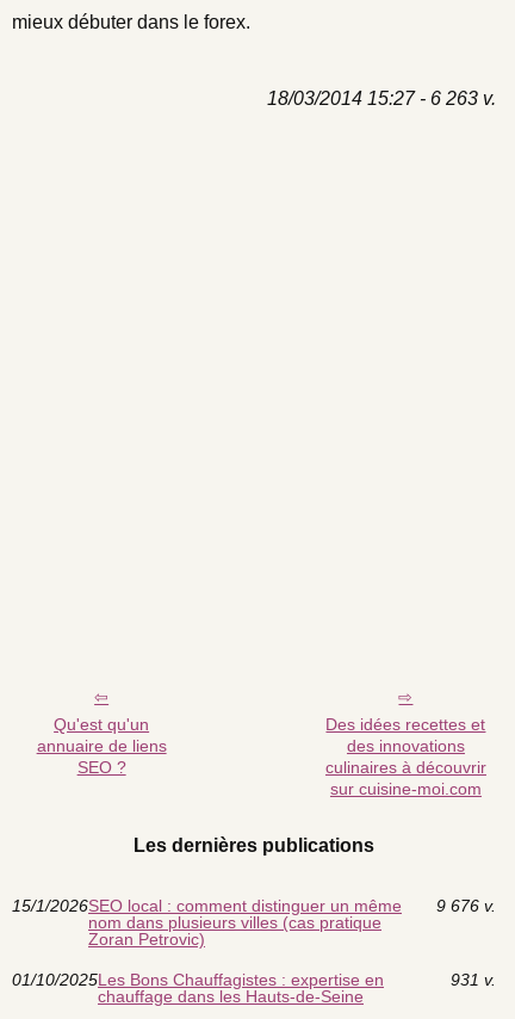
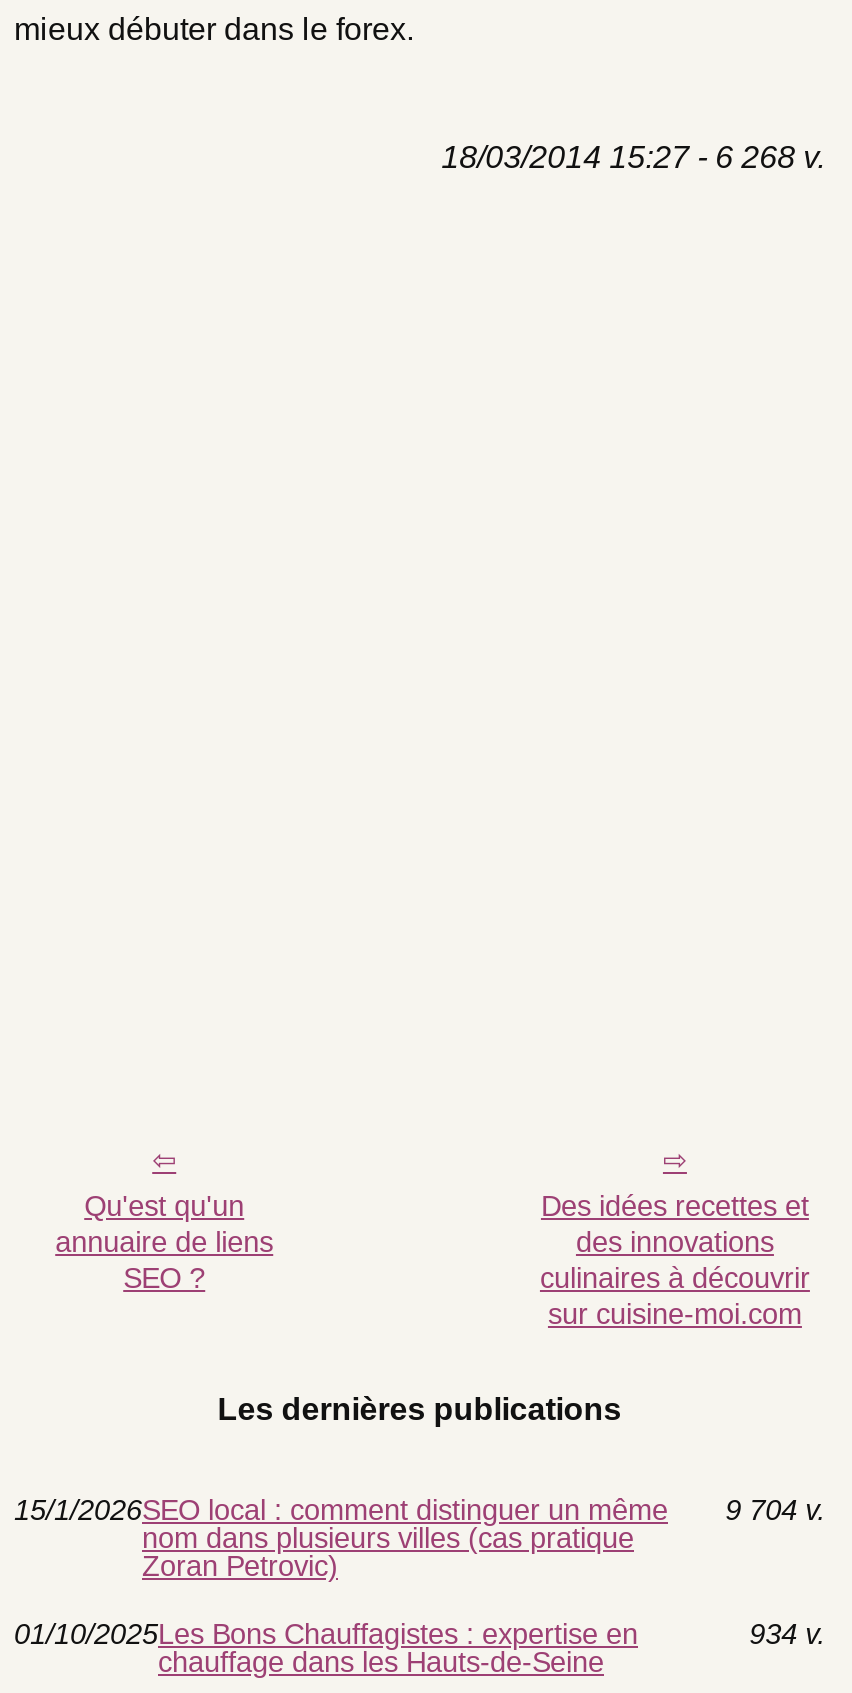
[267,88,495,108] 18/03/2014 15:27 - 6 263 v. -> [441,139,825,173] 18/03/2014 15:27 - 6 268 v.
[12,896,495,915] 15/1/2026SEO local : comment distinguer un même 9 676 v. -> [14,1493,825,1525] 15/1/2026SEO local : comment distinguer un même 9 704 v.
[450,969,495,989] 931 v. -> [749,1617,825,1649] 934 v.

